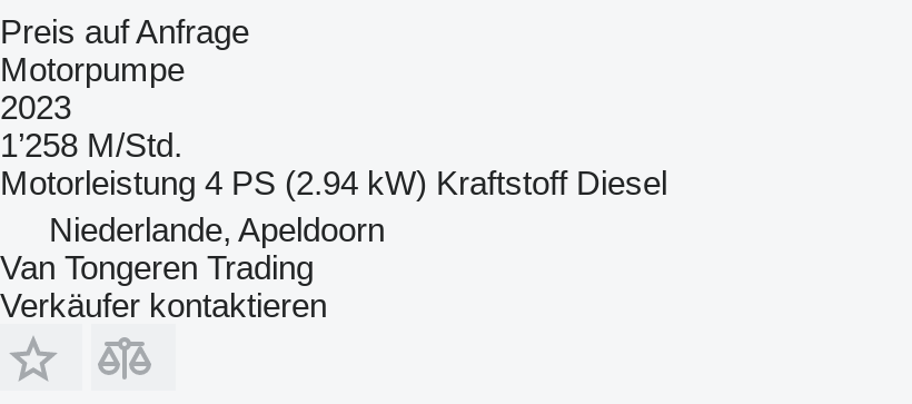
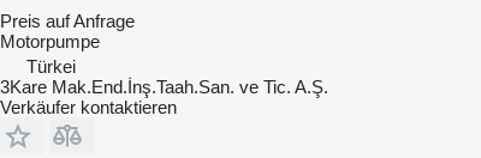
[0,87,667,285] 2023 | 1’258 M/Std. | Motorleistung 4 PS (2.94 kW) Kraftstoff Diesel | Niederlande, Apeldoorn | Van Tongeren Trading -> [0,56,328,97] Türkei | 3Kare Mak.End.İnş.Taah.San. ve Tic. A.Ş.

